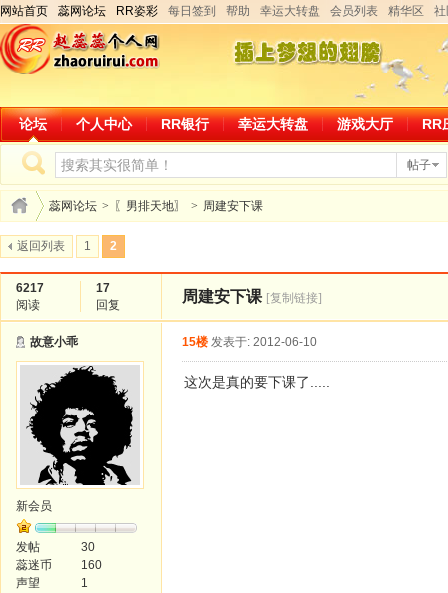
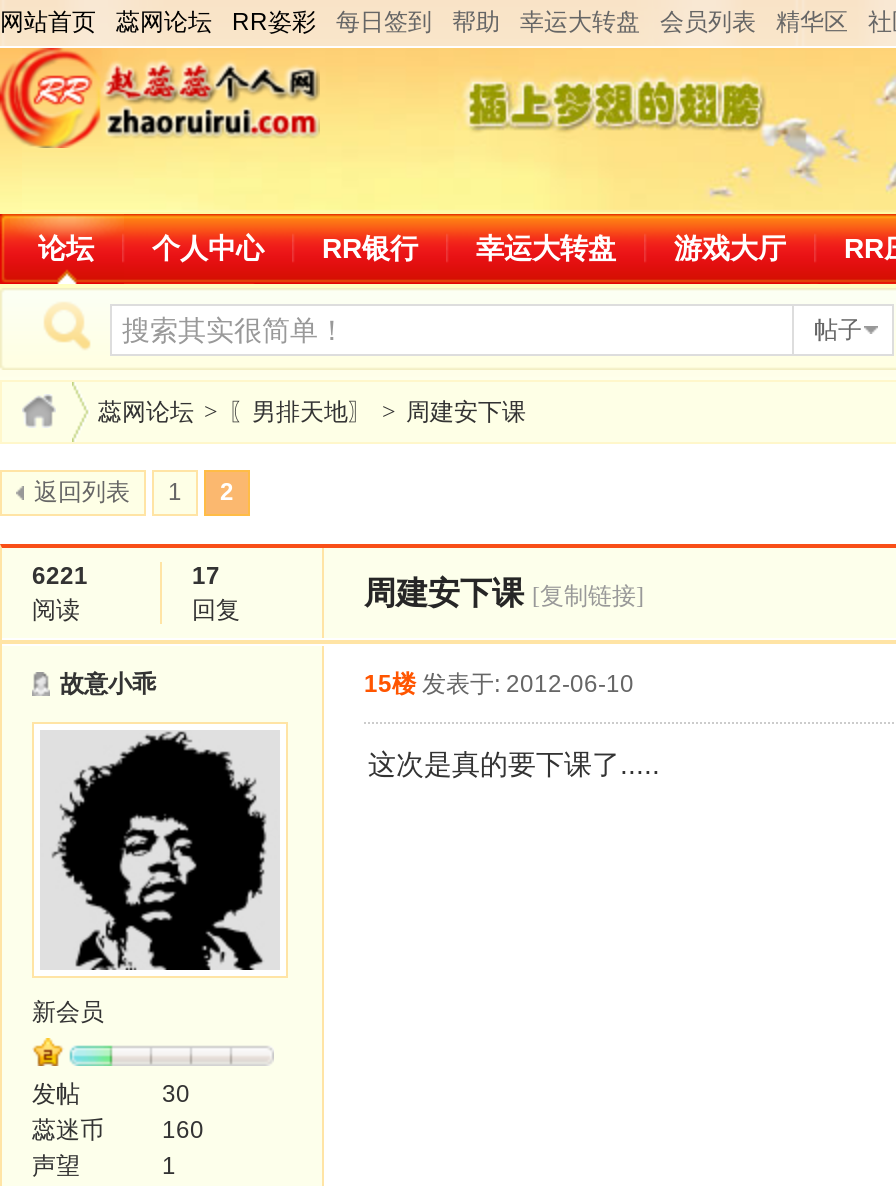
[16,281,44,295] 6217 -> [32,562,88,590] 6221

